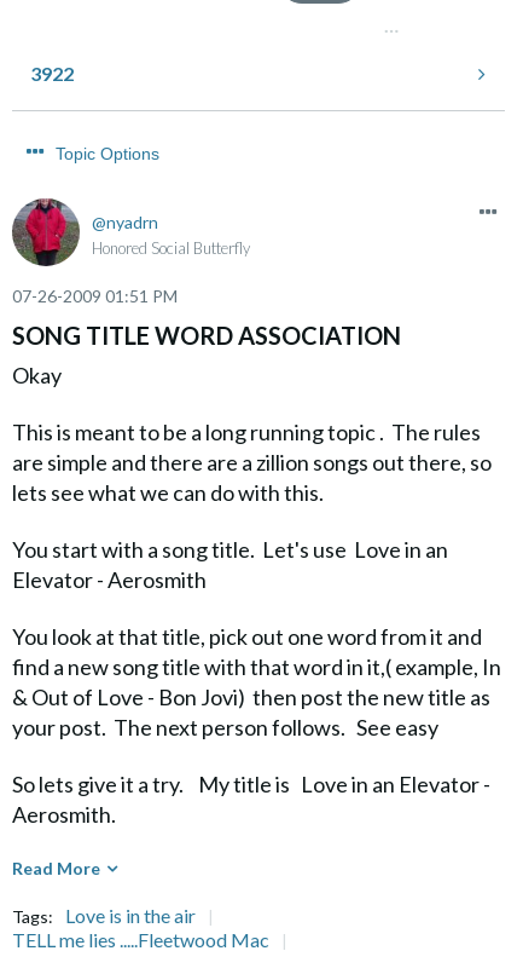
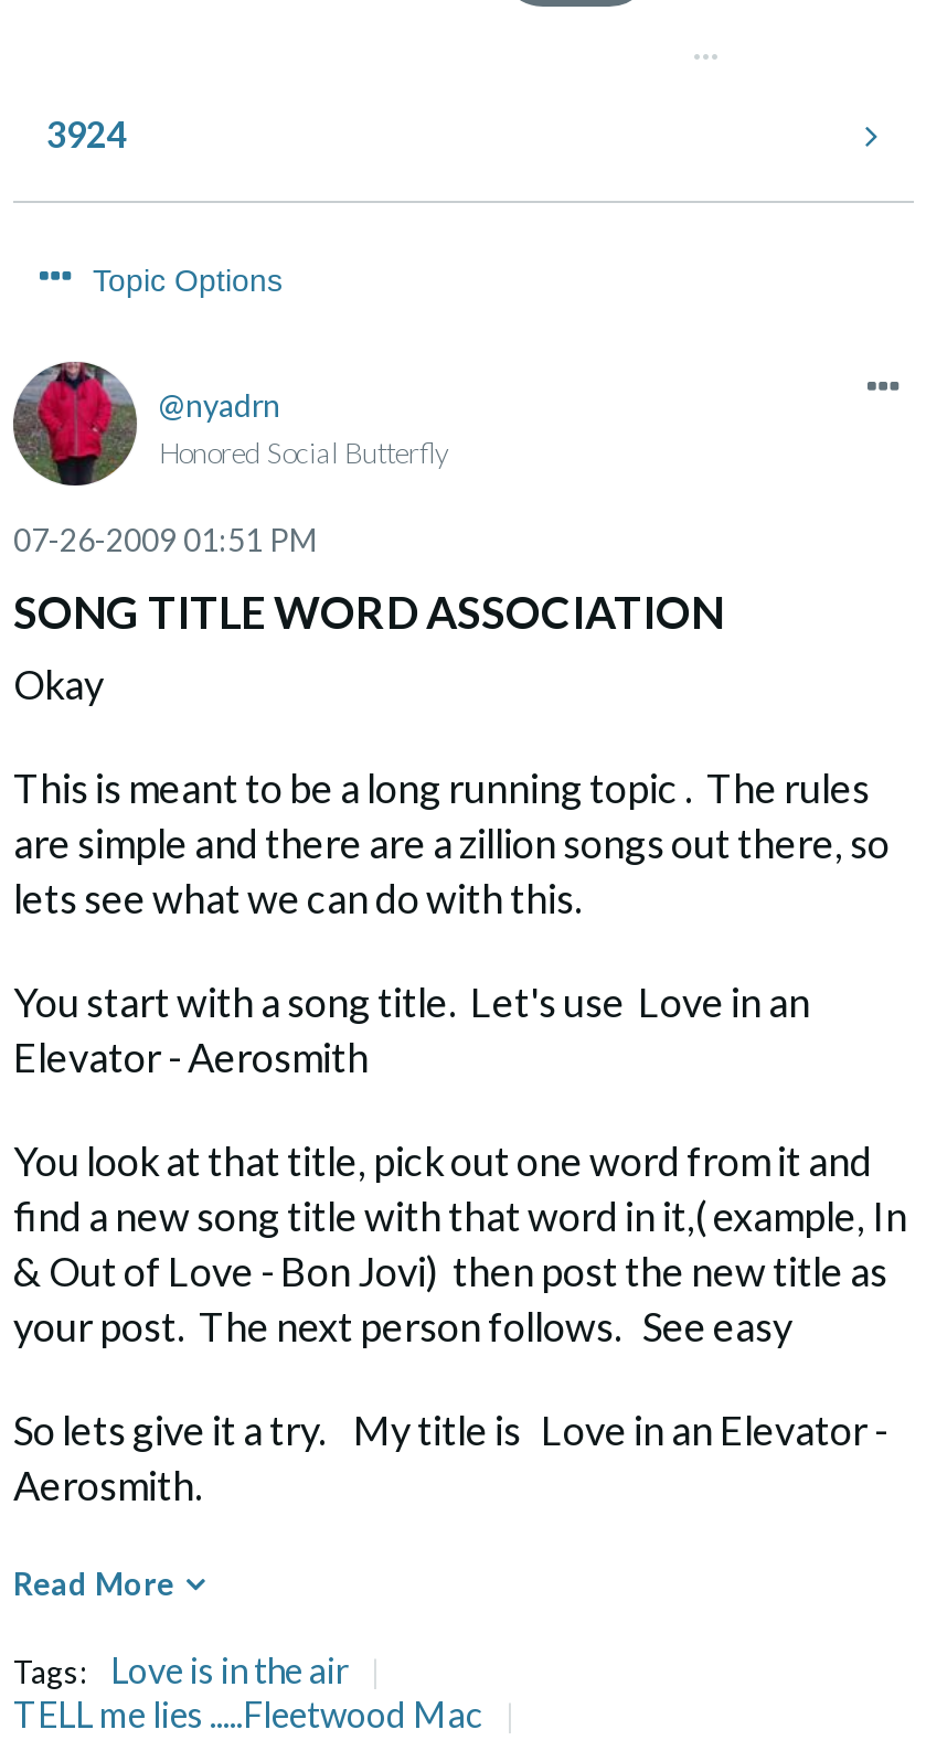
[30,61,74,84] 3922 -> [46,112,126,154] 3924

